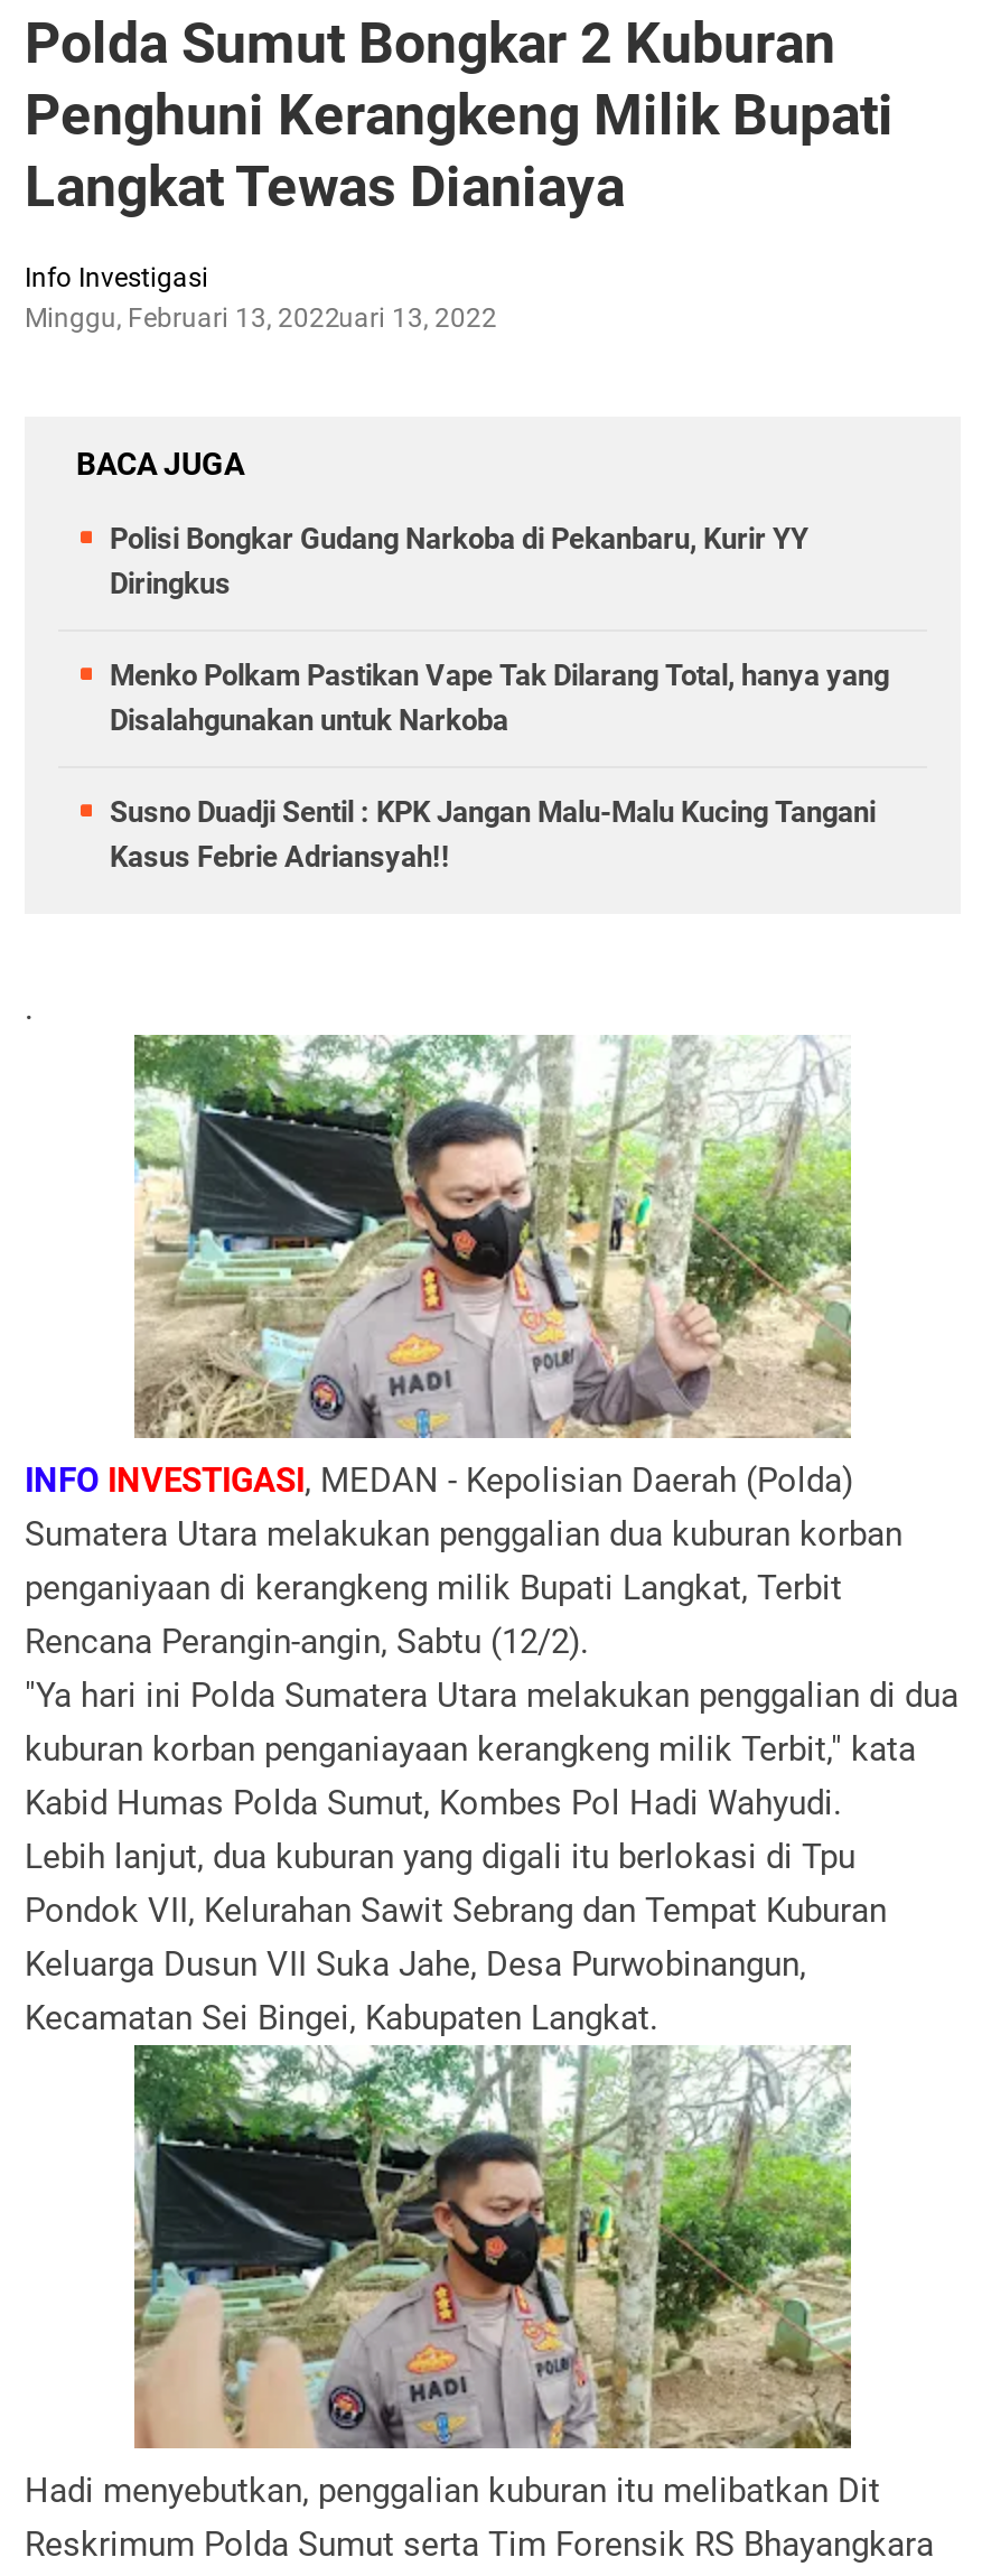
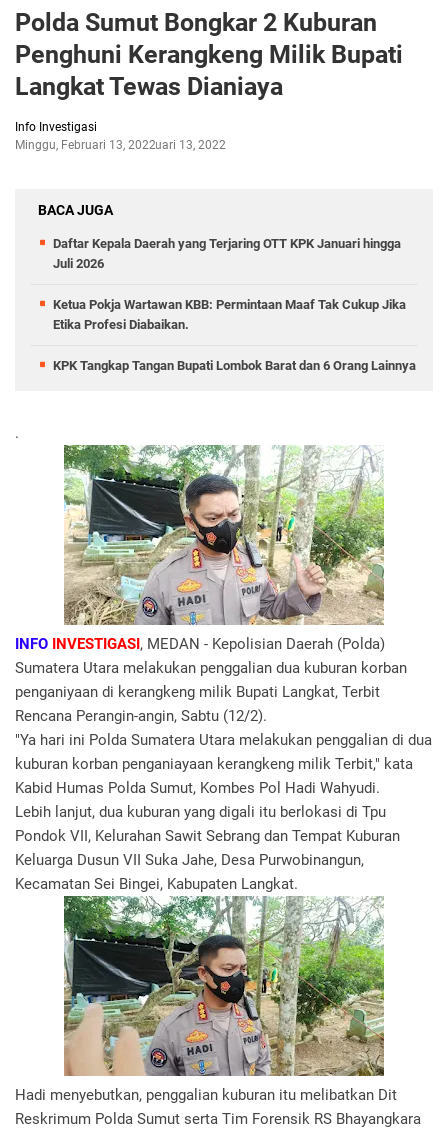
[110,523,808,601] Polisi Bongkar Gudang Narkoba di Pekanbaru, Kurir YY | Diringkus -> [53,236,401,271] Daftar Kepala Daerah yang Terjaring OTT KPK Januari hingga | Juli 2026
[110,659,889,738] Menko Polkam Pastikan Vape Tak Dilarang Total, hanya yang | Disalahgunakan untuk Narkoba -> [53,297,406,332] Ketua Pokja Wartawan KBB: Permintaan Maaf Tak Cukup Jika | Etika Profesi Diabaikan.
[110,796,876,874] Susno Duadji Sentil : KPK Jangan Malu-Malu Kucing Tangani | Kasus Febrie Adriansyah!! -> [53,358,416,373] KPK Tangkap Tangan Bupati Lombok Barat dan 6 Orang Lainnya

